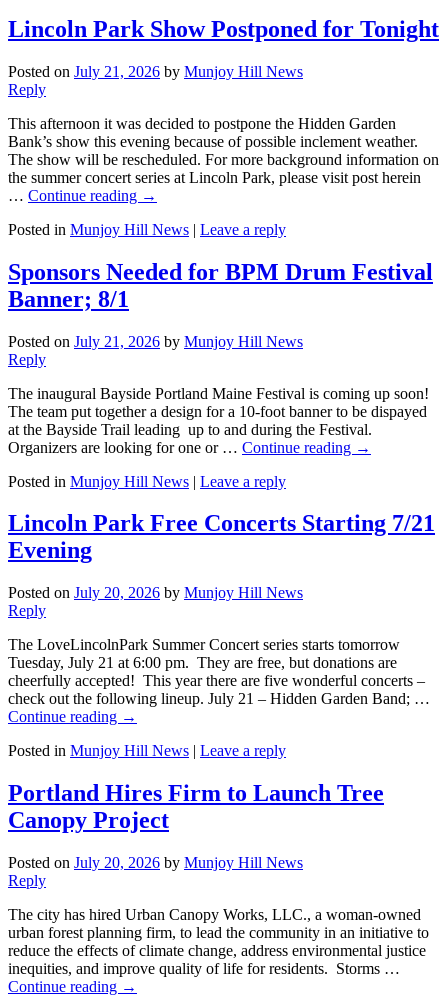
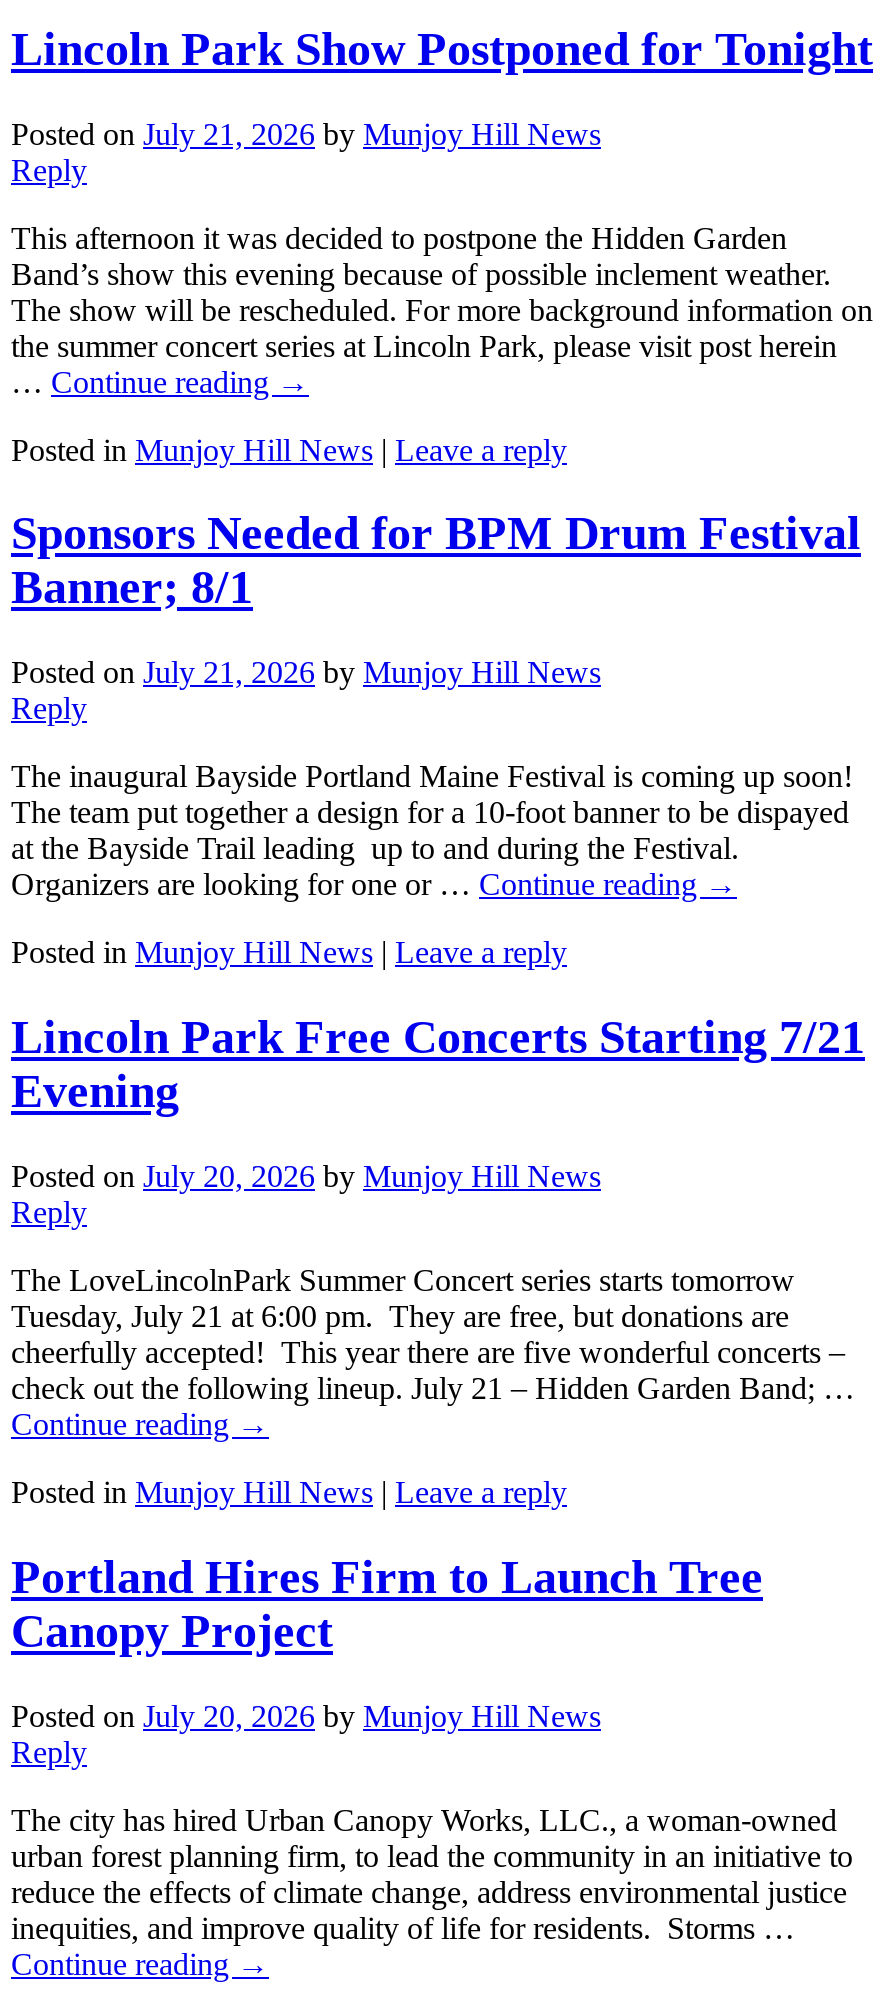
[8,133,418,150] Bank’s show this evening because of possible inclement weather. -> [11,256,831,290] Band’s show this evening because of possible inclement weather.

